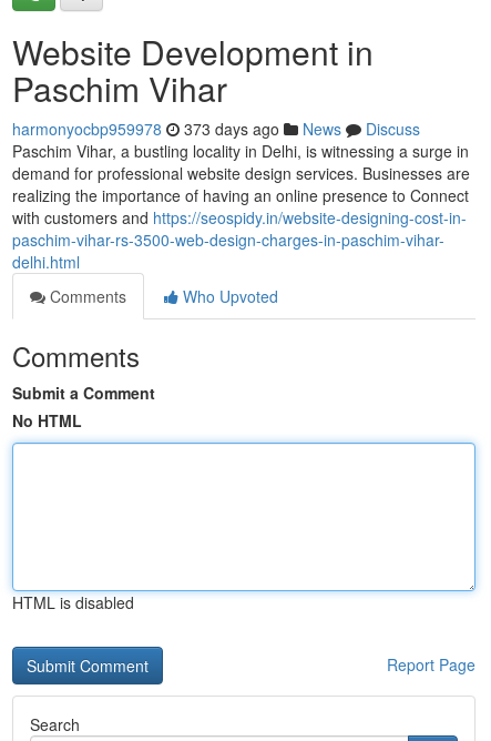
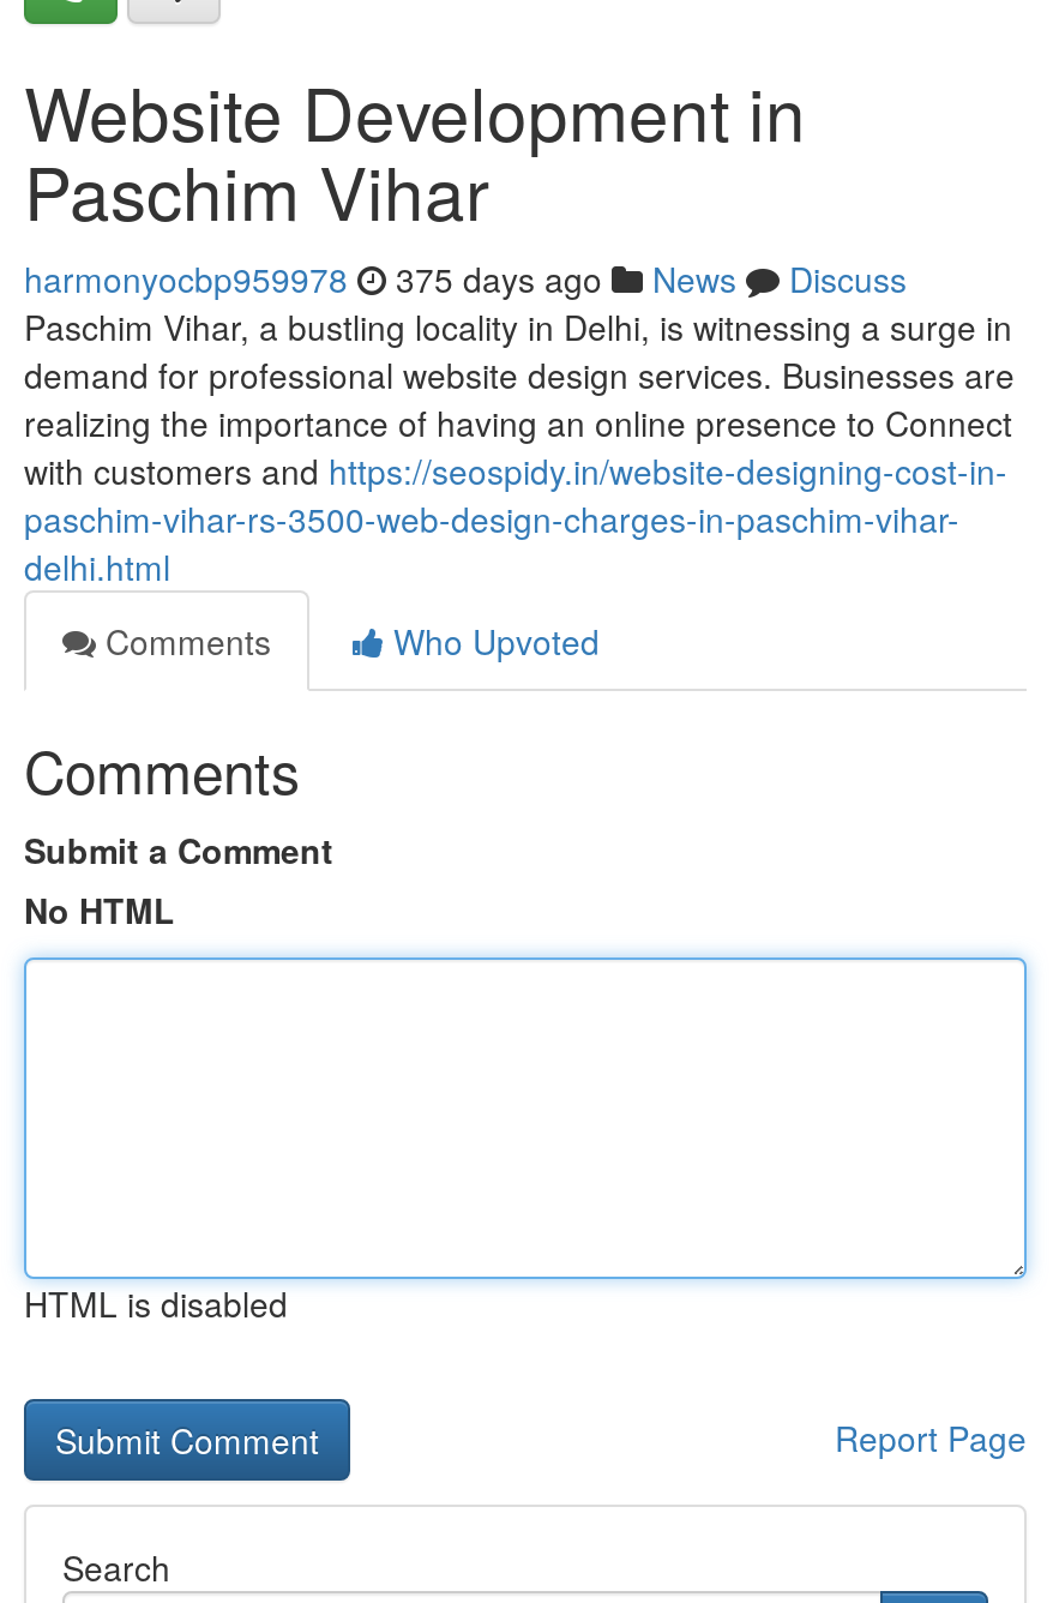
[12,118,420,140] harmonyocbp959978 373 days ago News Discuss -> [24,254,907,302] harmonyocbp959978 375 days ago News Discuss

